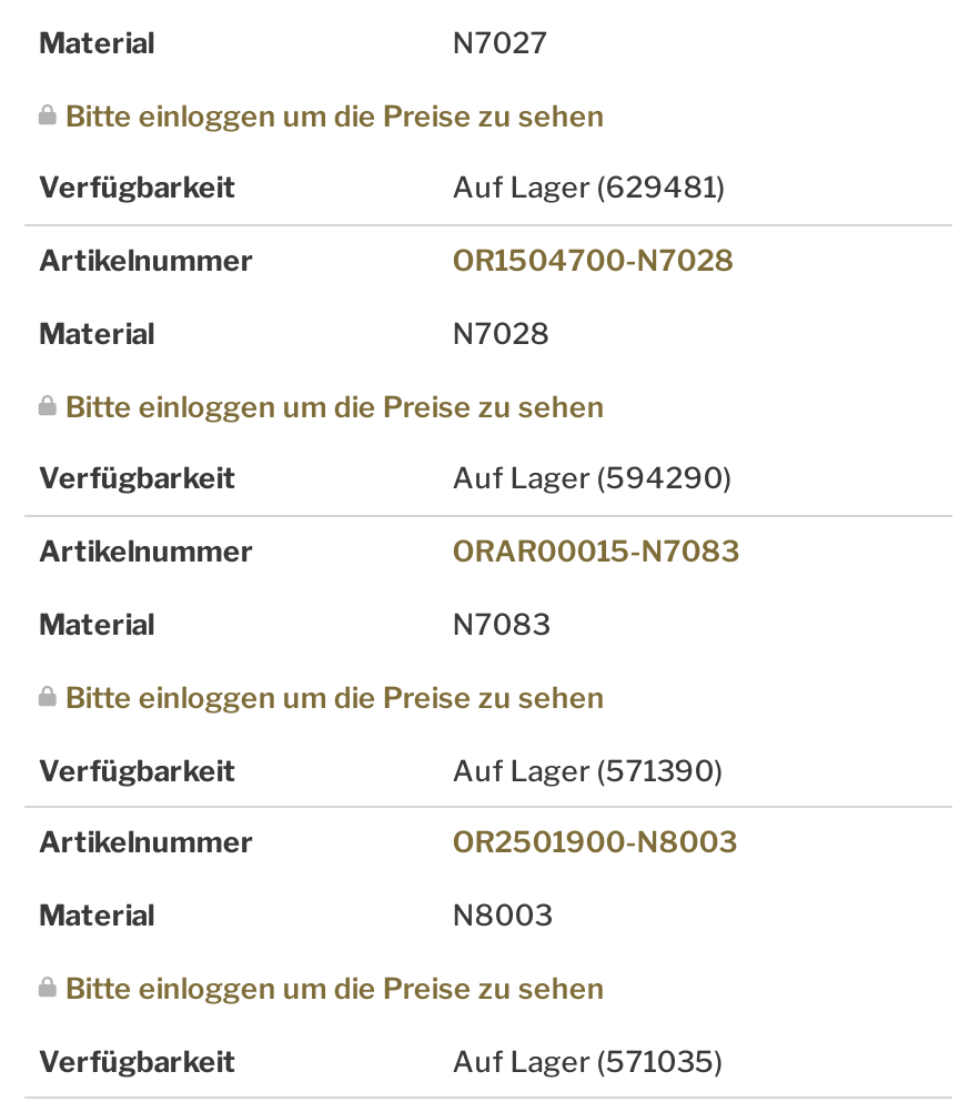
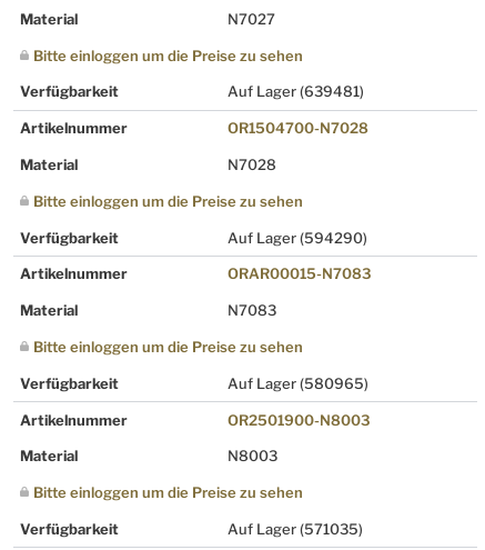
[452,170,725,205] Auf Lager (629481) -> [227,83,364,101] Auf Lager (639481)
[452,752,723,787] Auf Lager (571390) -> [227,374,368,392] Auf Lager (580965)

